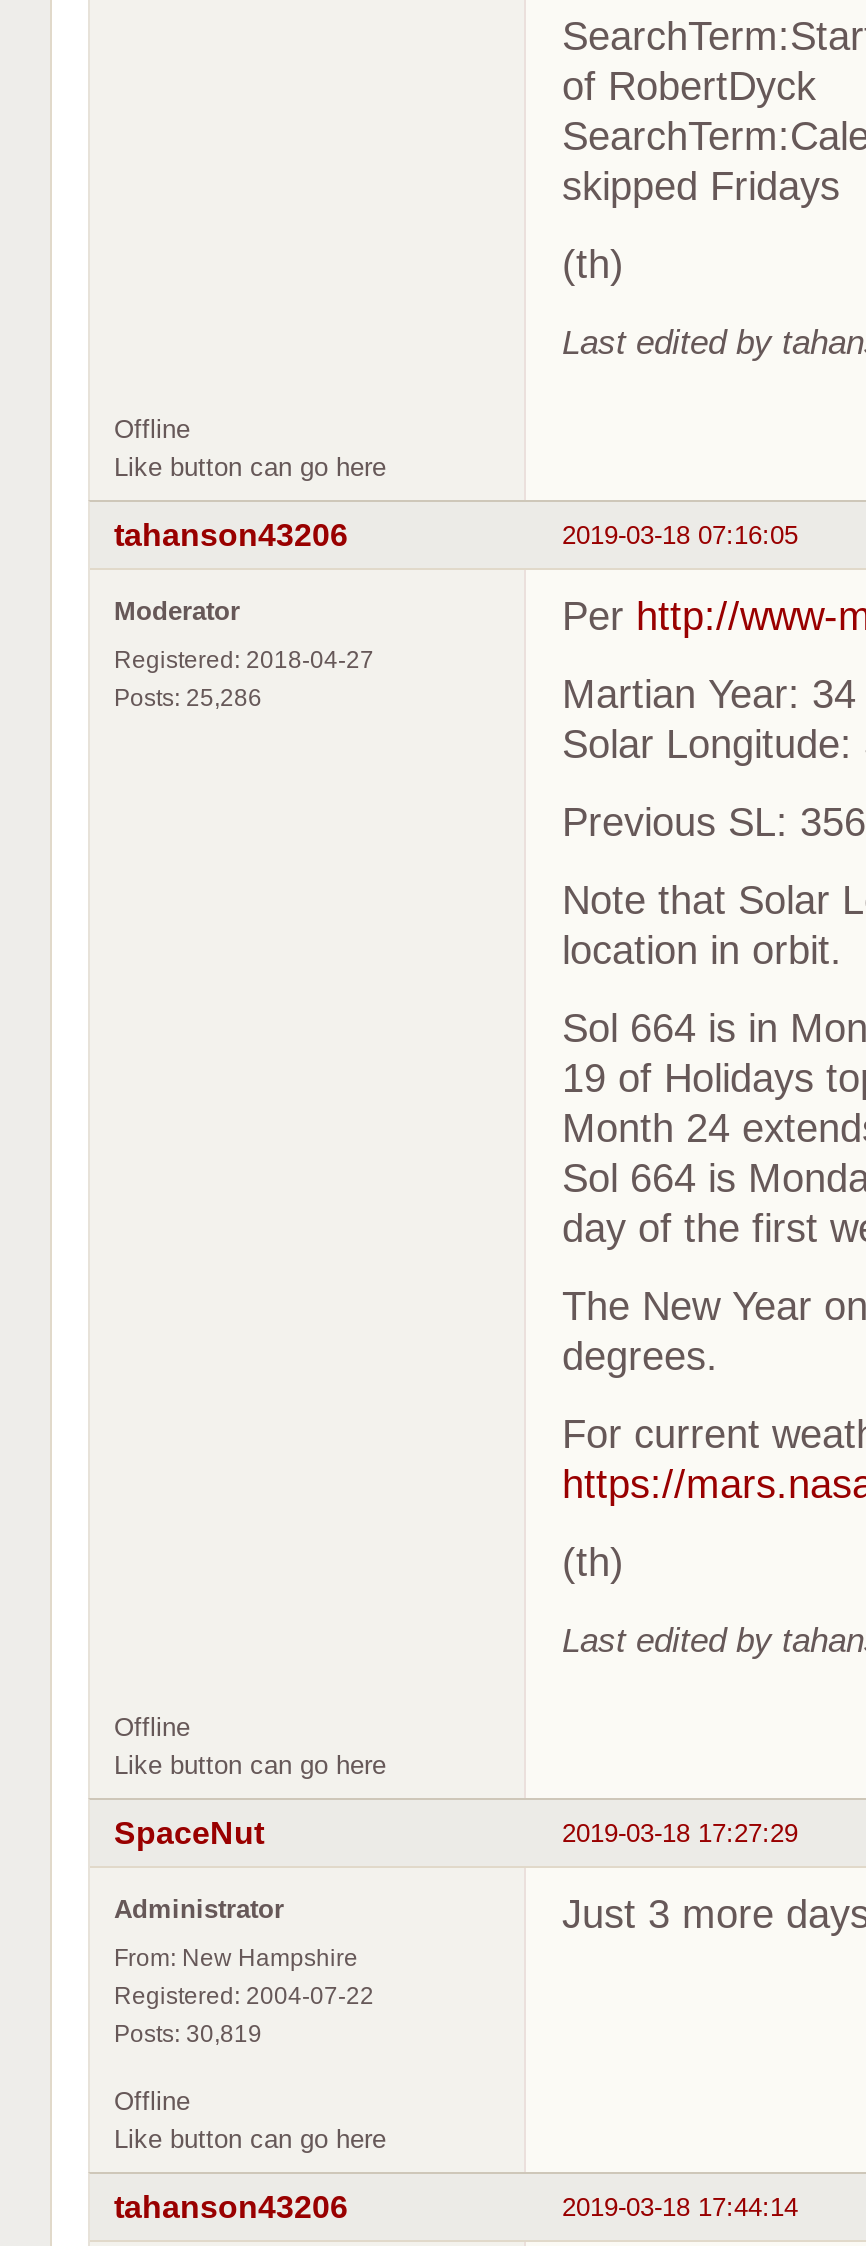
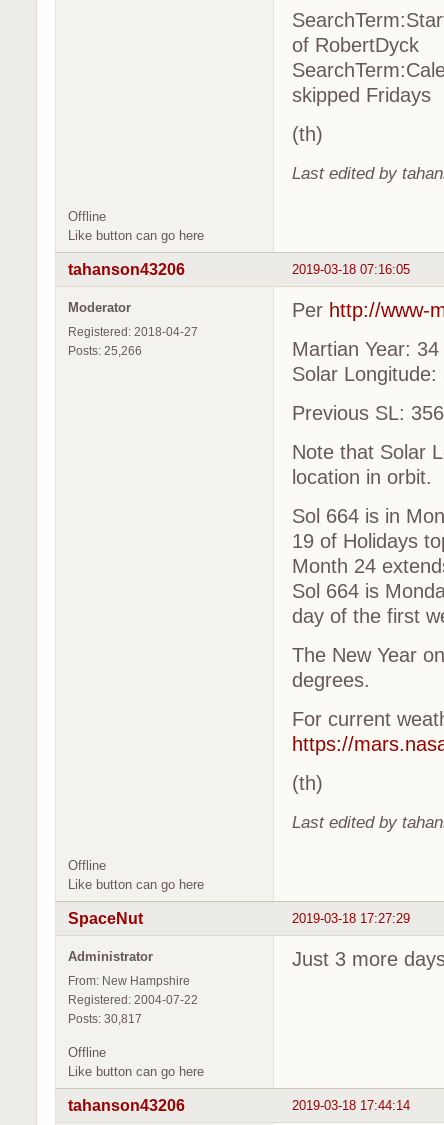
[114,684,262,712] Posts: 25,286 -> [68,344,142,358] Posts: 25,266
[114,2019,262,2047] Posts: 30,819 -> [68,1012,142,1026] Posts: 30,817

